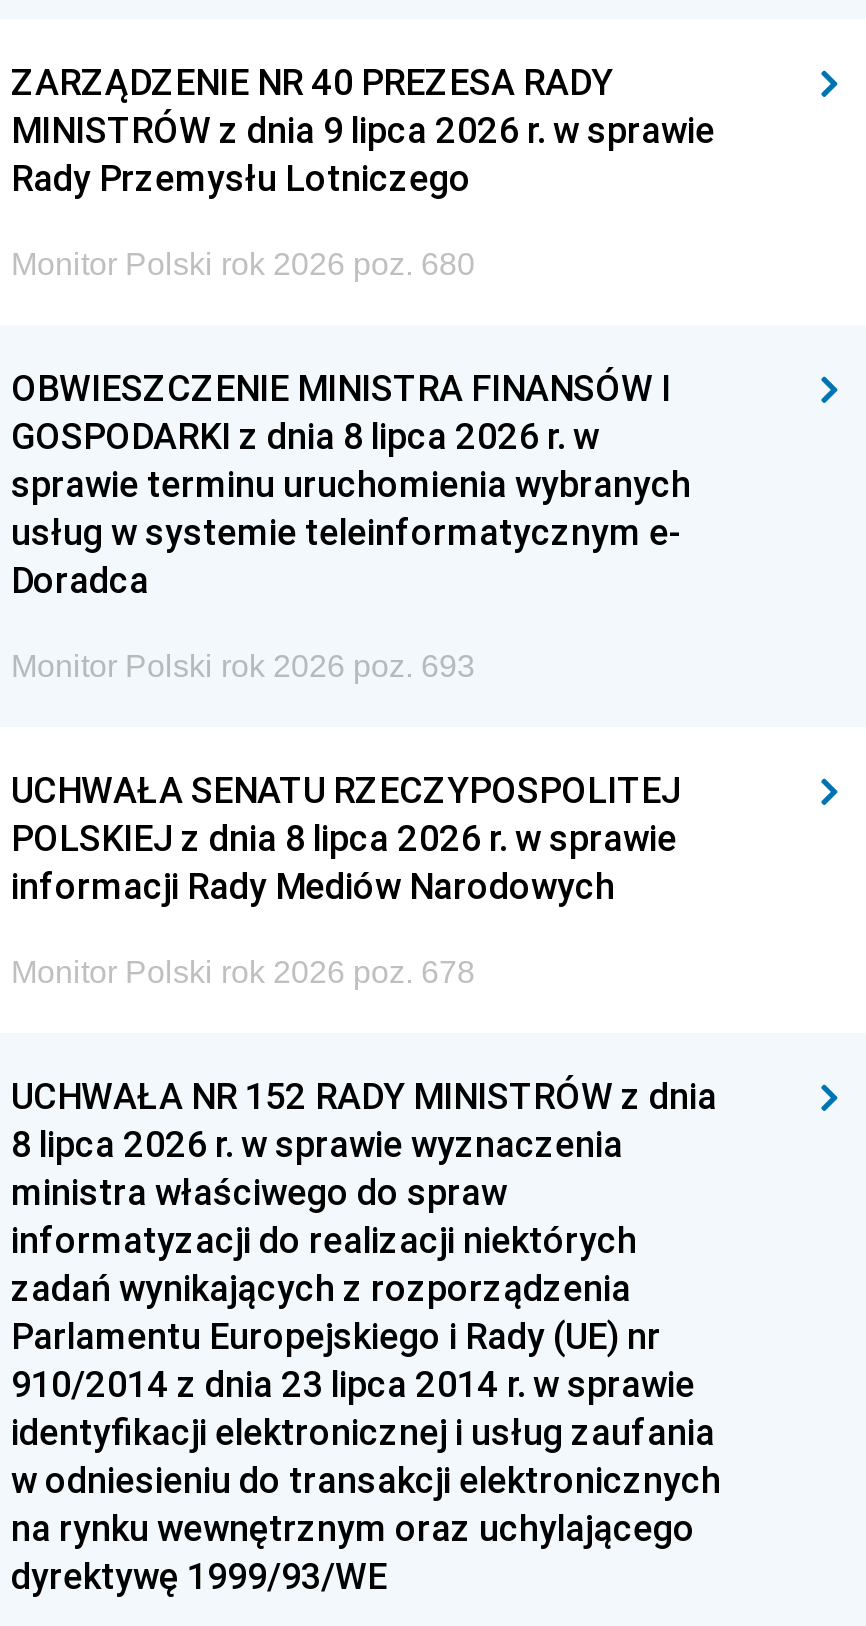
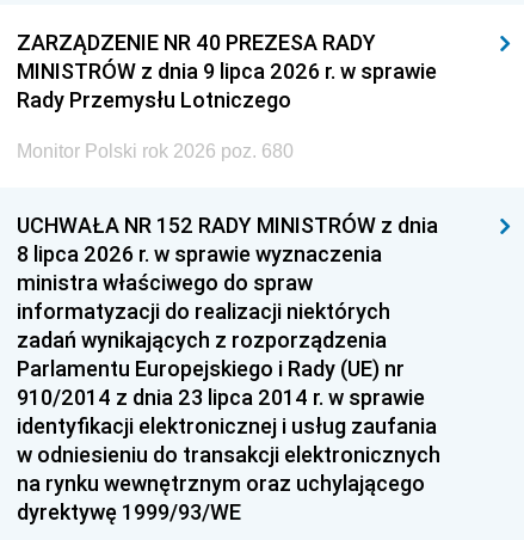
[11,365,691,989] OBWIESZCZENIE MINISTRA FINANSÓW I | GOSPODARKI z dnia 8 lipca 2026 r. w | sprawie terminu uruchomienia wybranych | usług w systemie teleinformatycznym e- | Doradca | Monitor Polski rok 2026 poz. 693 | UCHWAŁA SENATU RZECZYPOSPOLITEJ | POLSKIEJ z dnia 8 lipca 2026 r. w sprawie | informacji Rady Mediów Narodowych | Monitor Polski rok 2026 poz. 678 -> none

